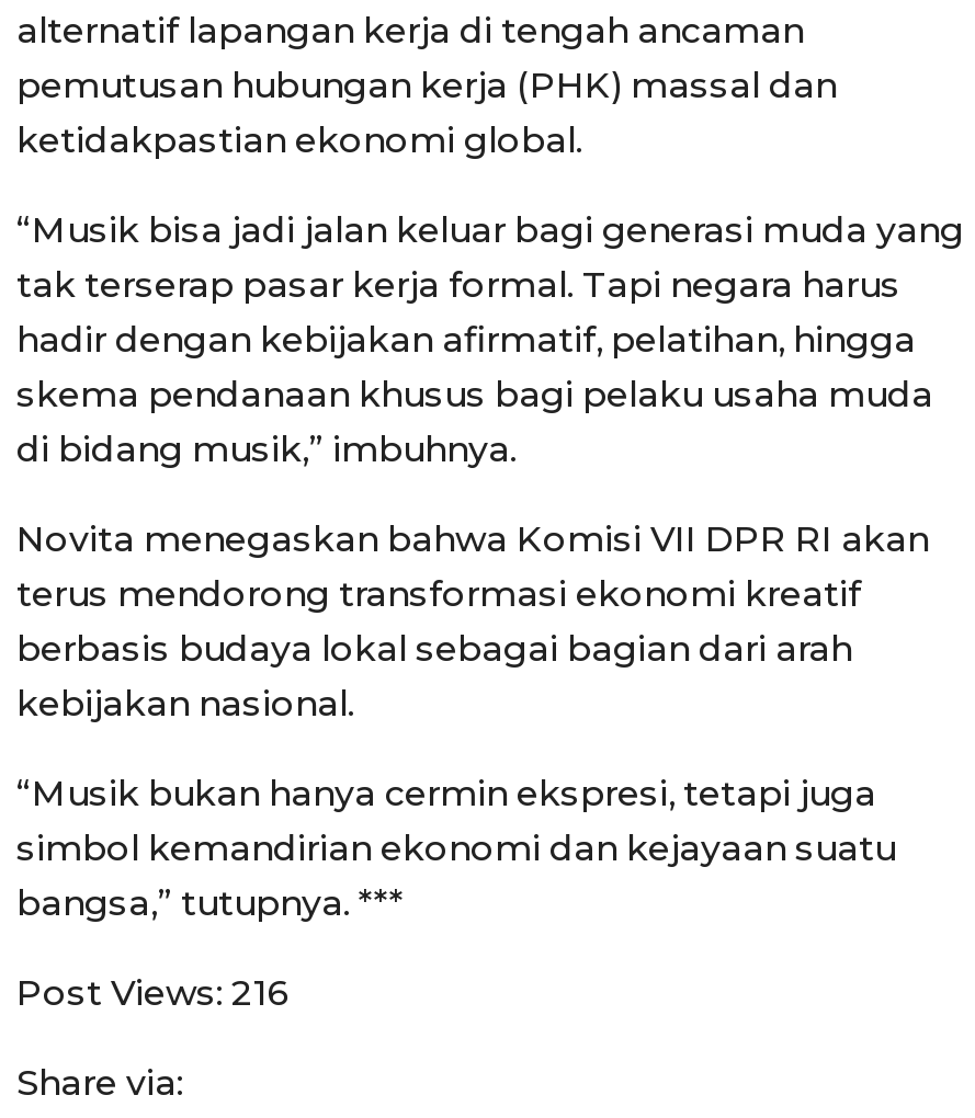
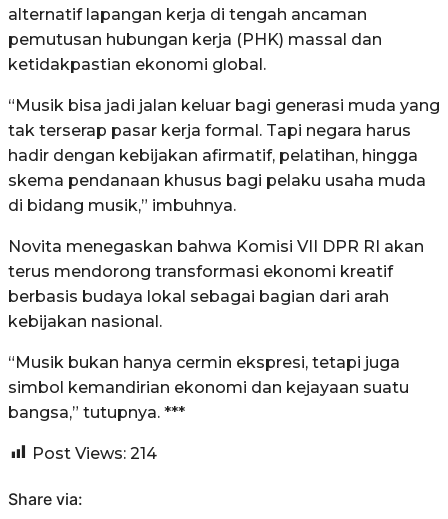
[16,972,288,1013] Post Views: 216 -> [32,444,157,463] Post Views: 214

